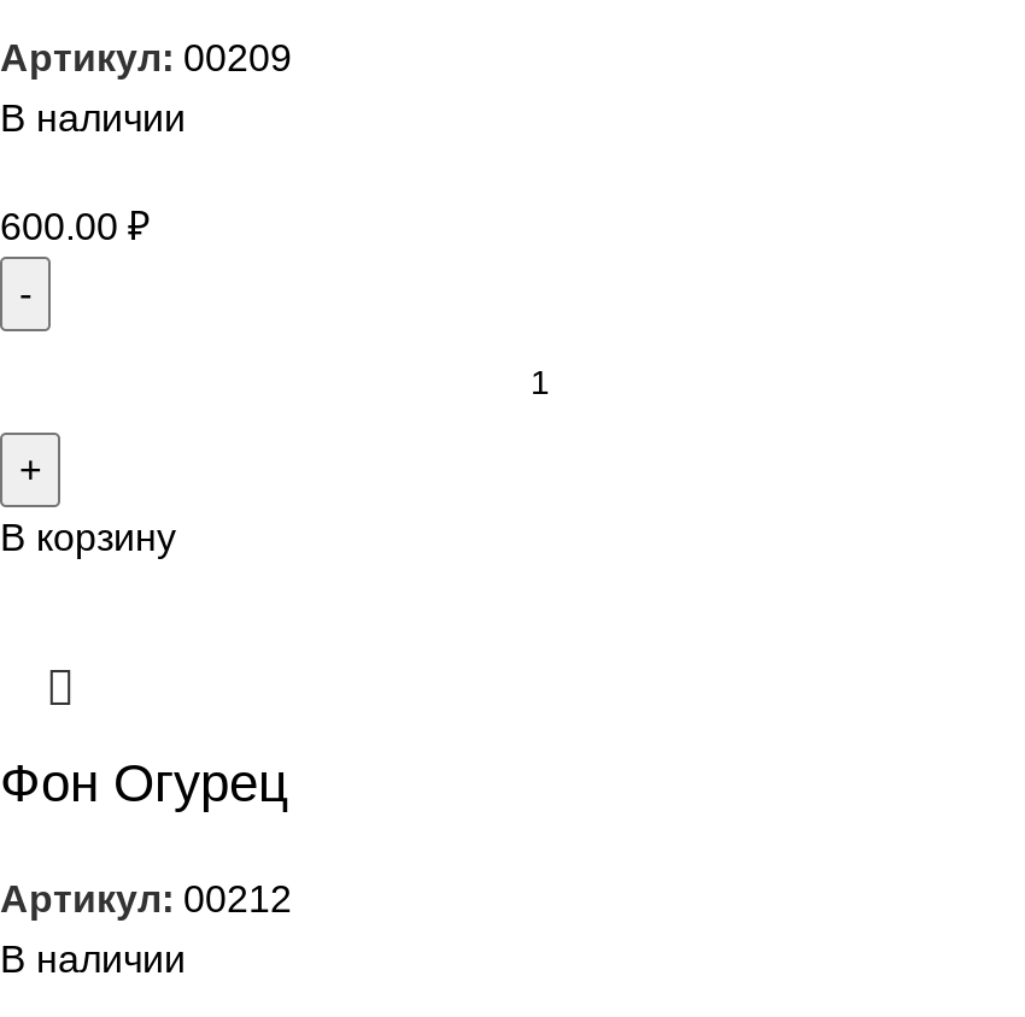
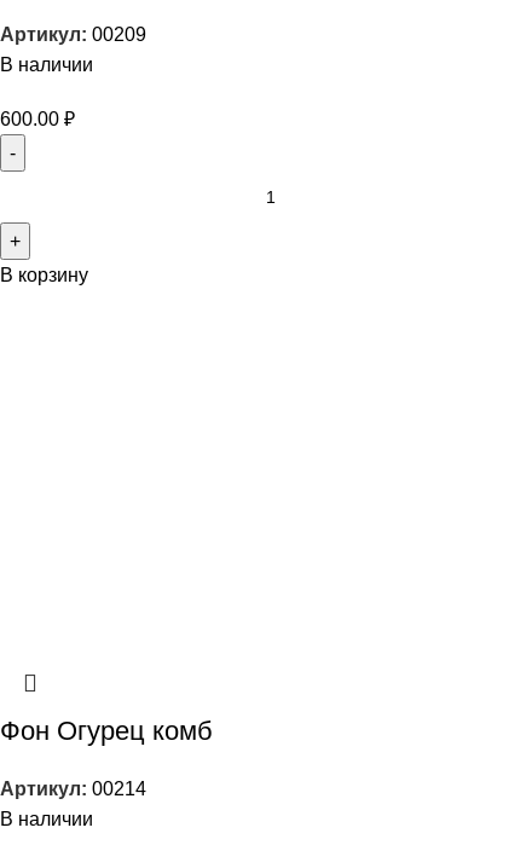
[0,753,289,813] Фон Огурец -> [0,716,213,746] Фон Огурец комб
[0,878,292,919] Артикул: 00212 -> [0,779,146,799] Артикул: 00214

